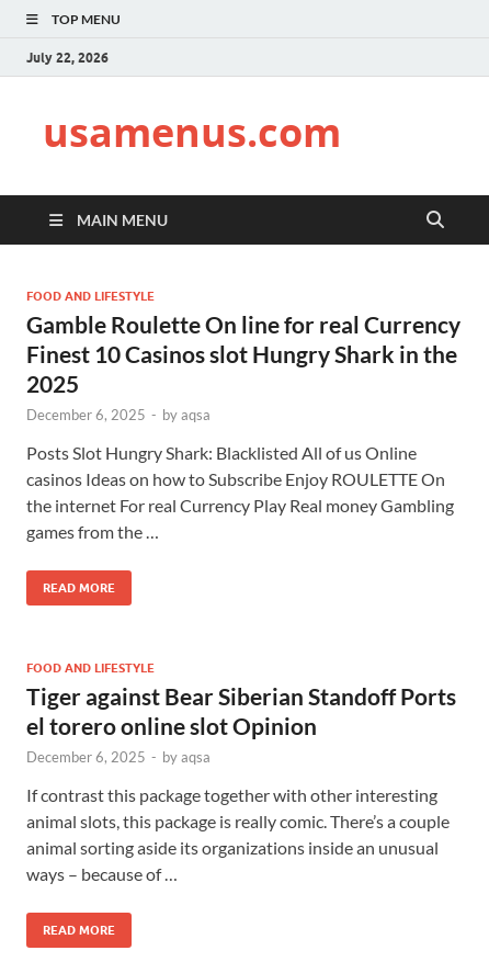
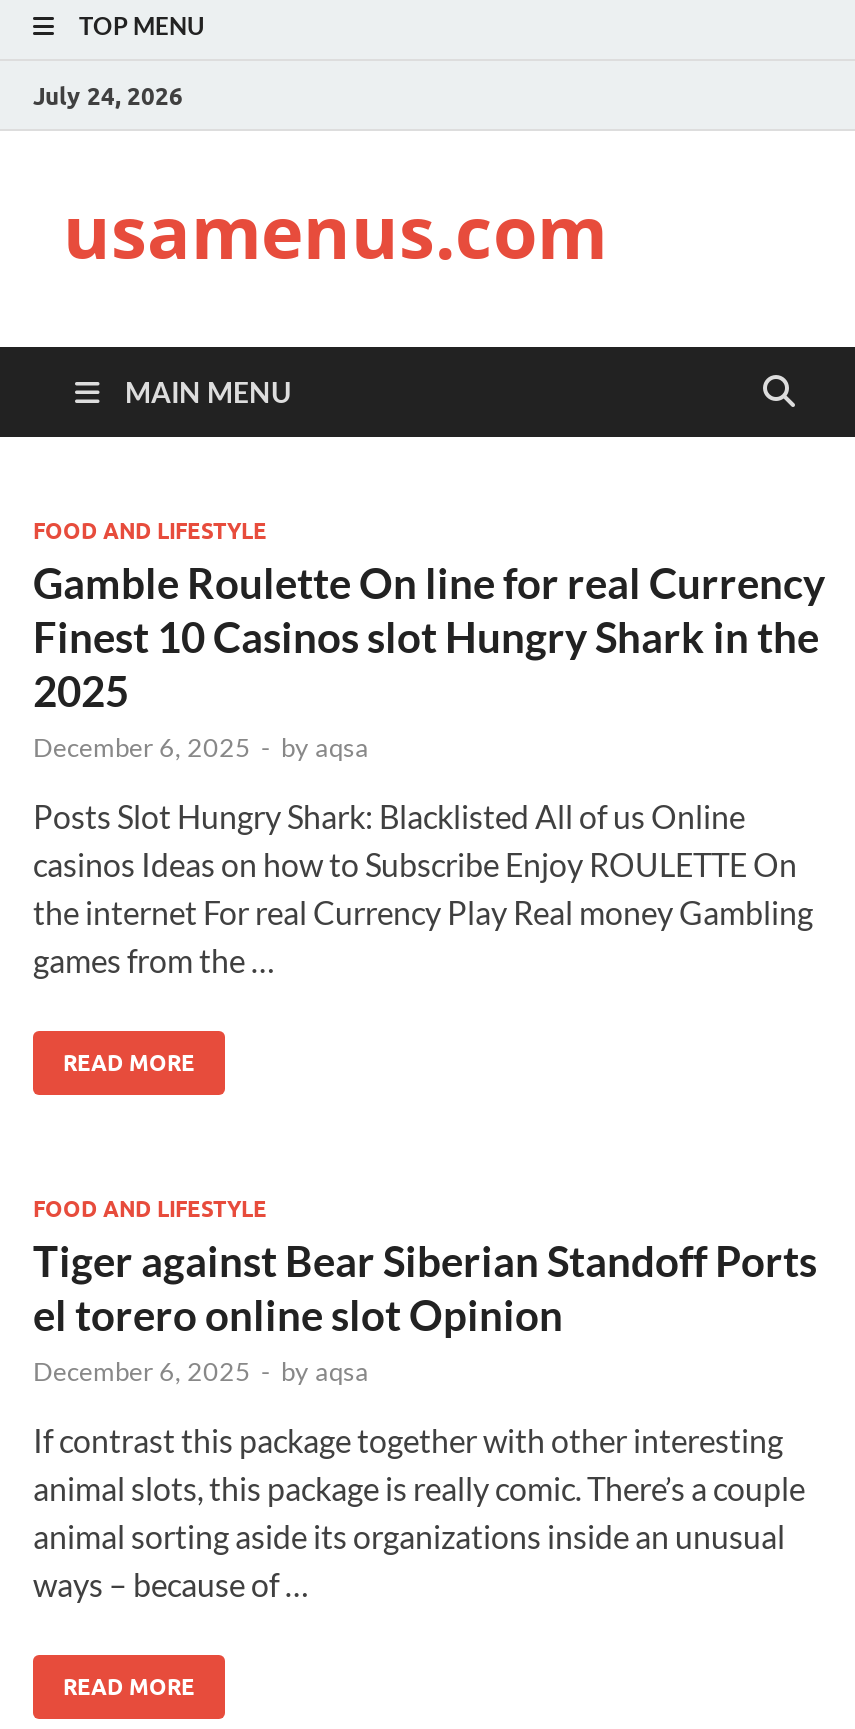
[26,49,109,65] July 22, 2026 -> [33,80,183,110] July 24, 2026

